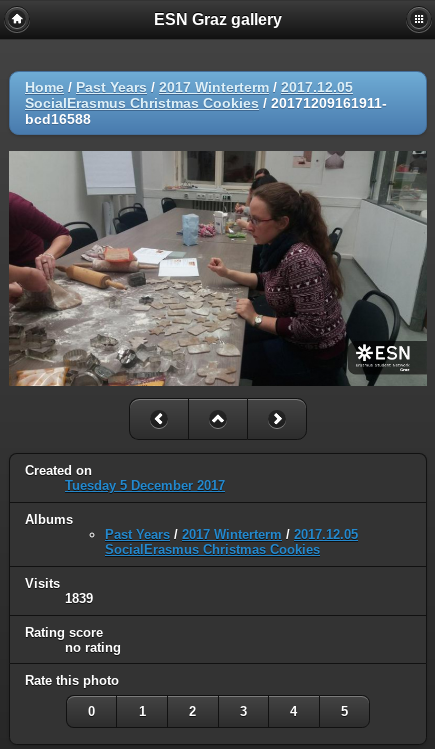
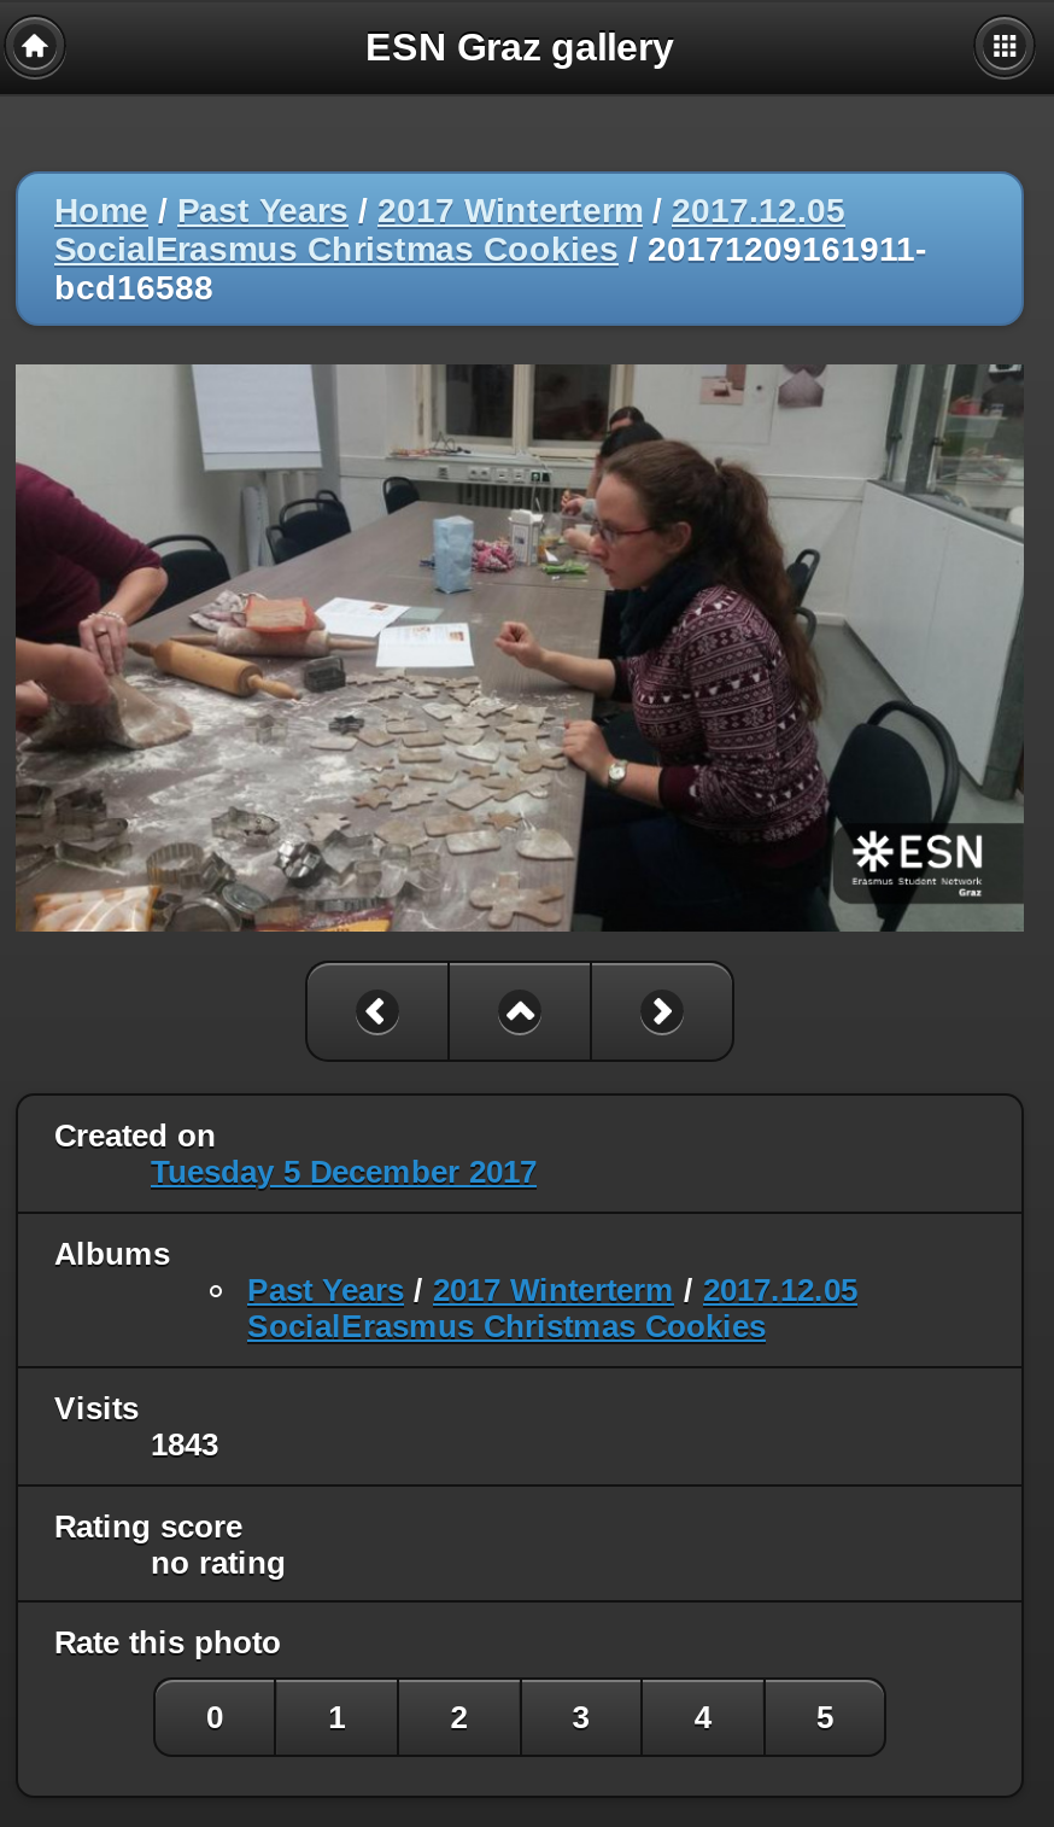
[65,591,93,606] 1839 -> [151,1425,218,1462] 1843

